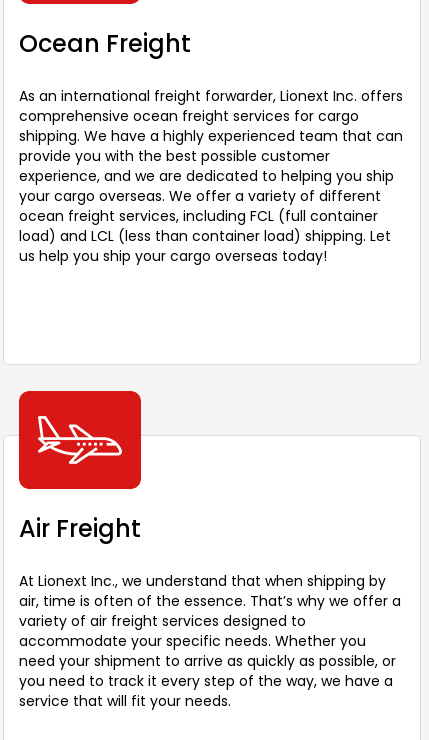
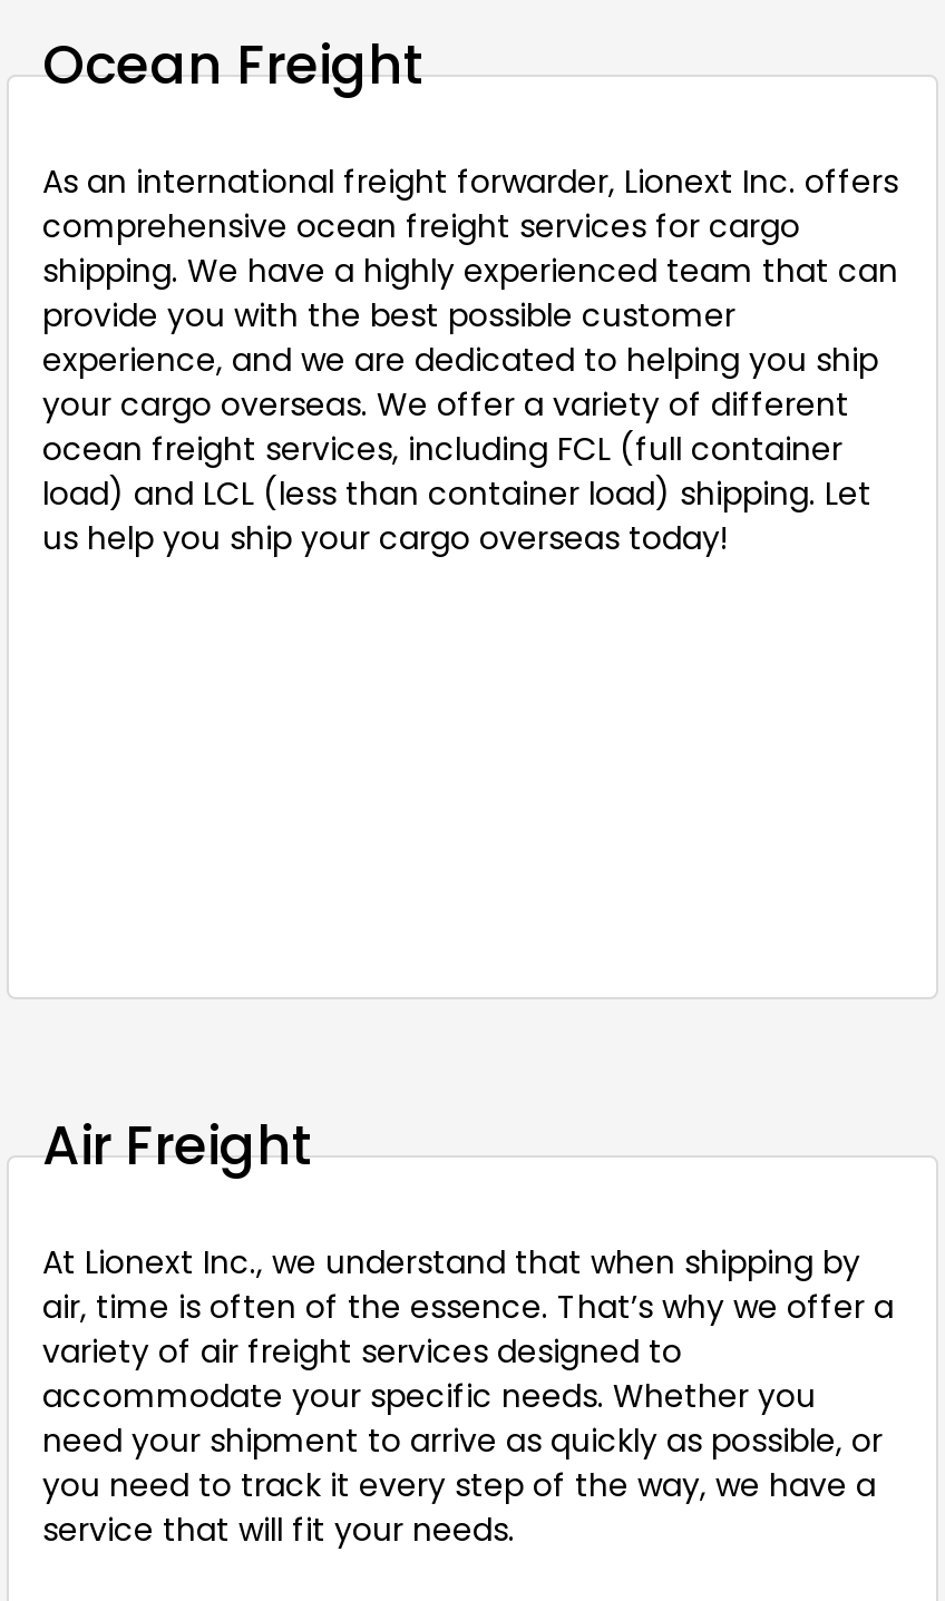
[17,390,143,490] [image] -> none

